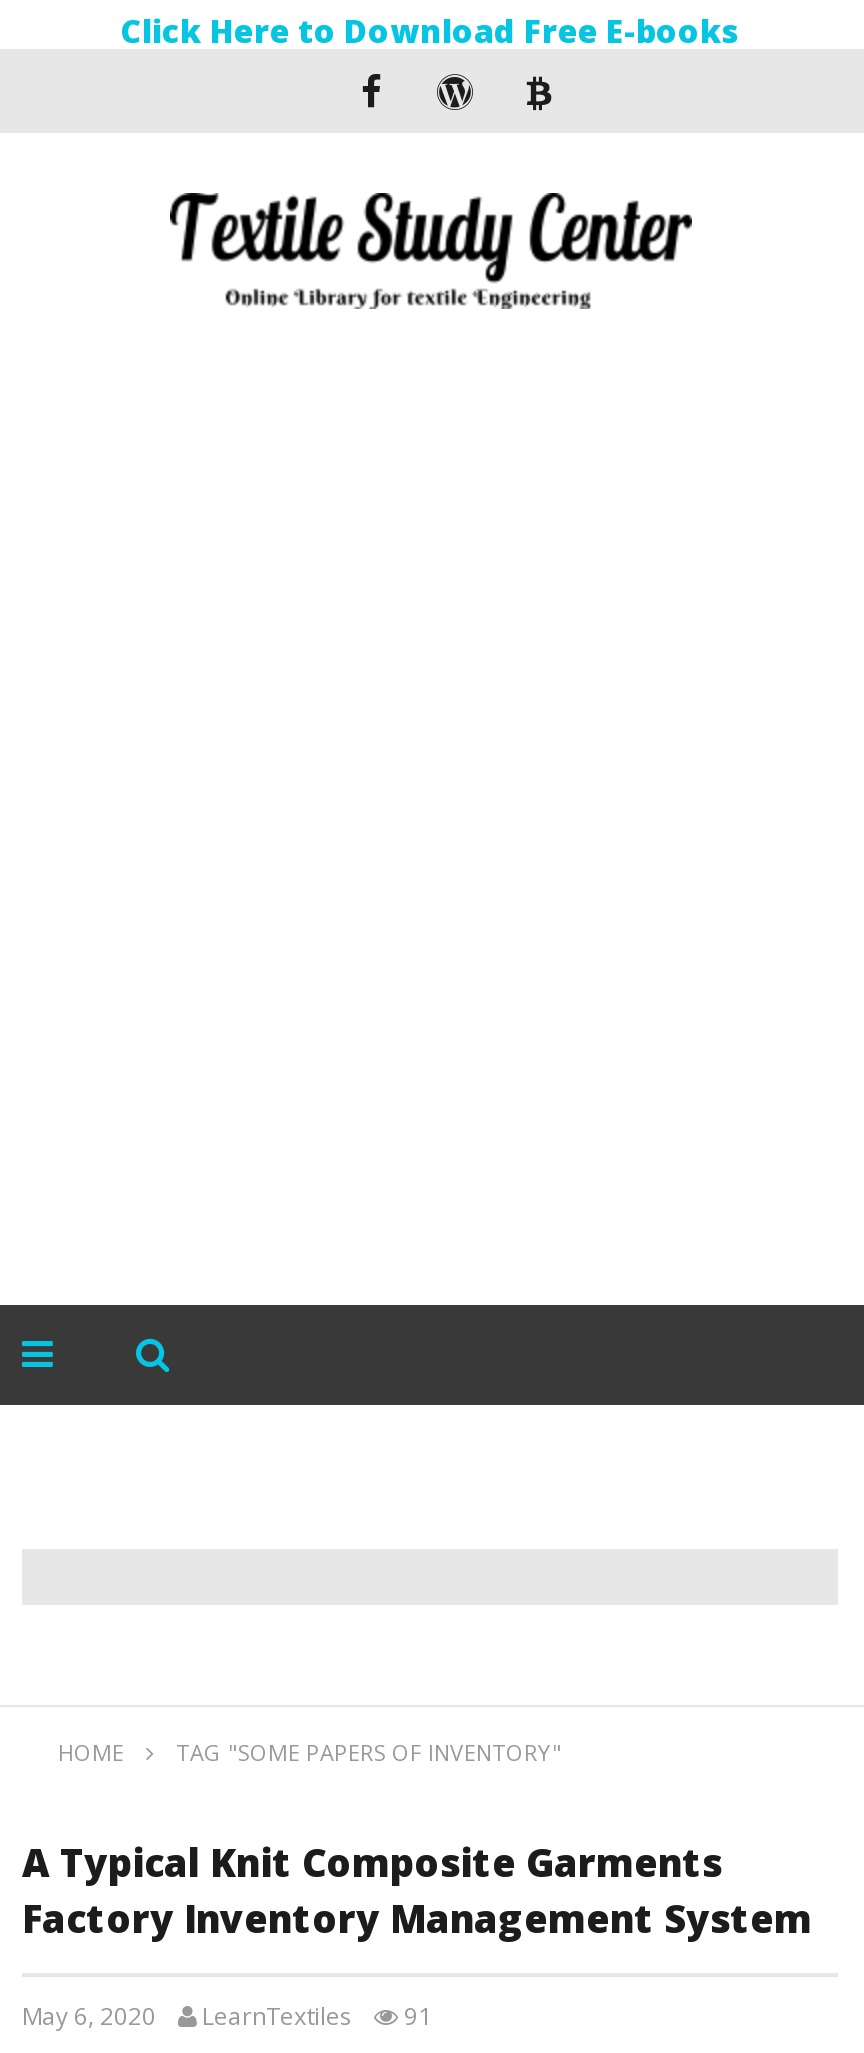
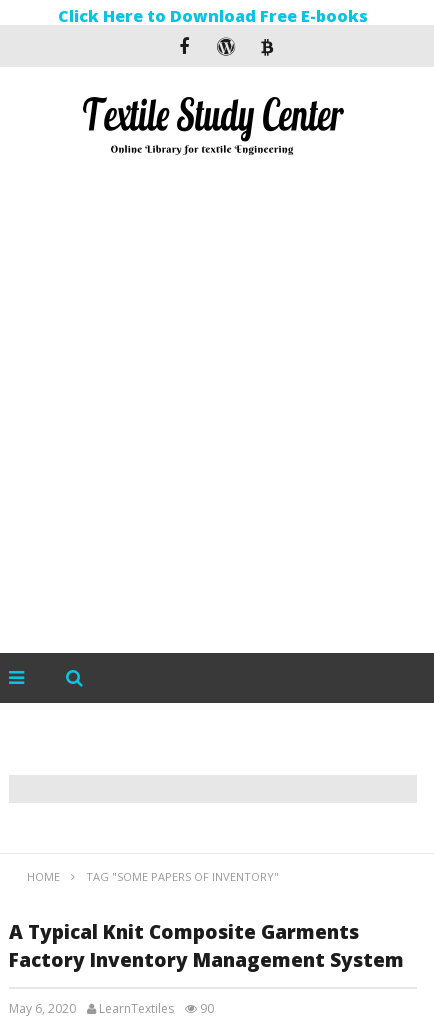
[22,1999,432,2033] May 6, 2020 LearnTextiles 91 -> [9,1000,214,1017] May 6, 2020 LearnTextiles 90

